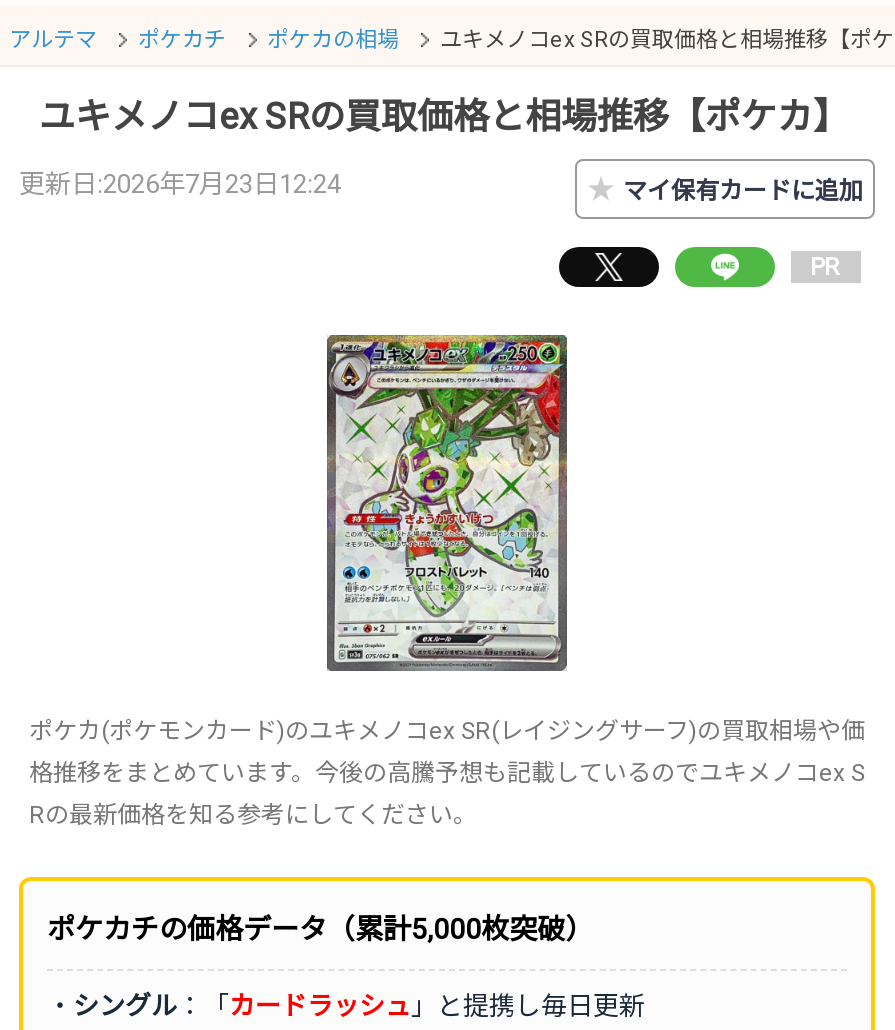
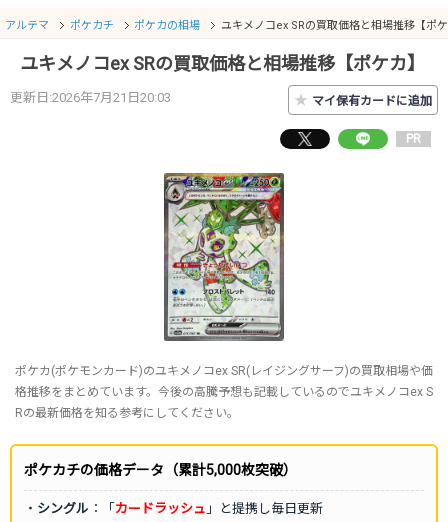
[19,169,341,199] 更新日:2026年7月23日12:24 -> [10,90,171,105] 更新日:2026年7月21日20:03

